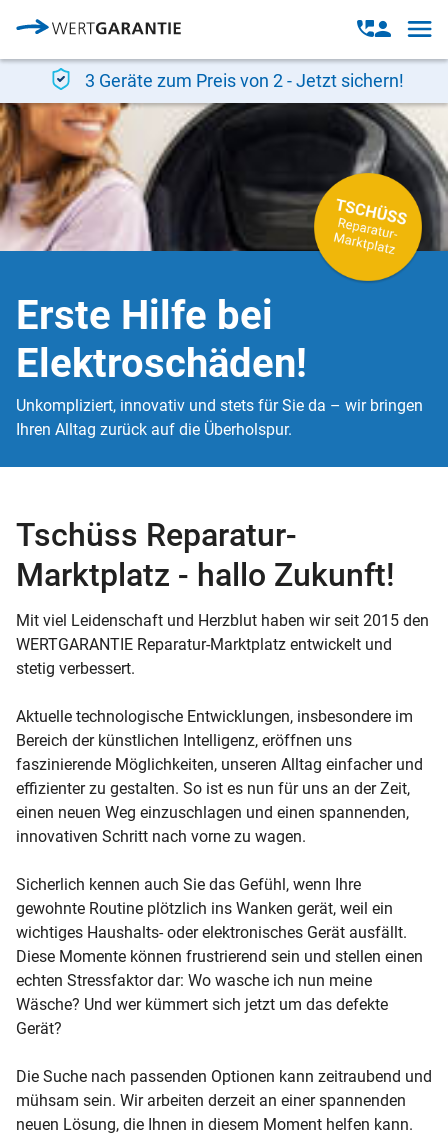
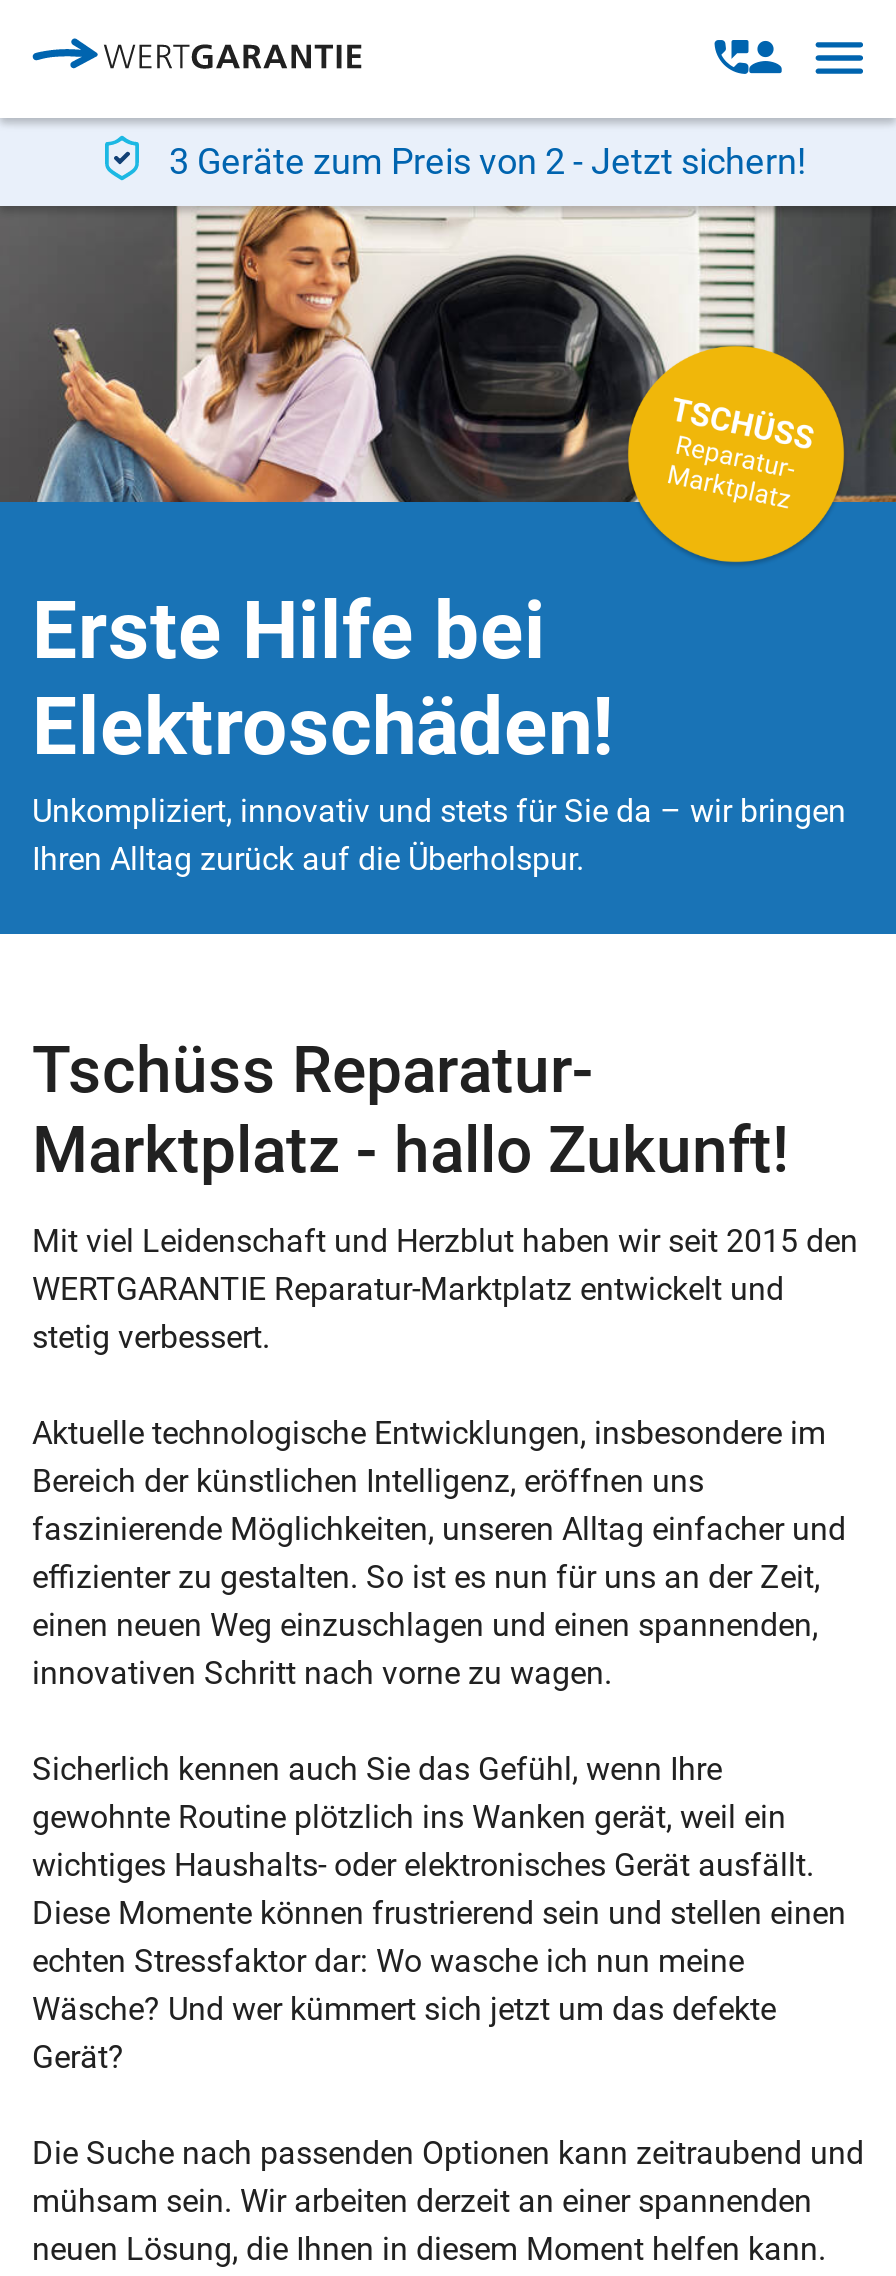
[3,102,445,252] [image] -> [6,204,890,504] [image]

